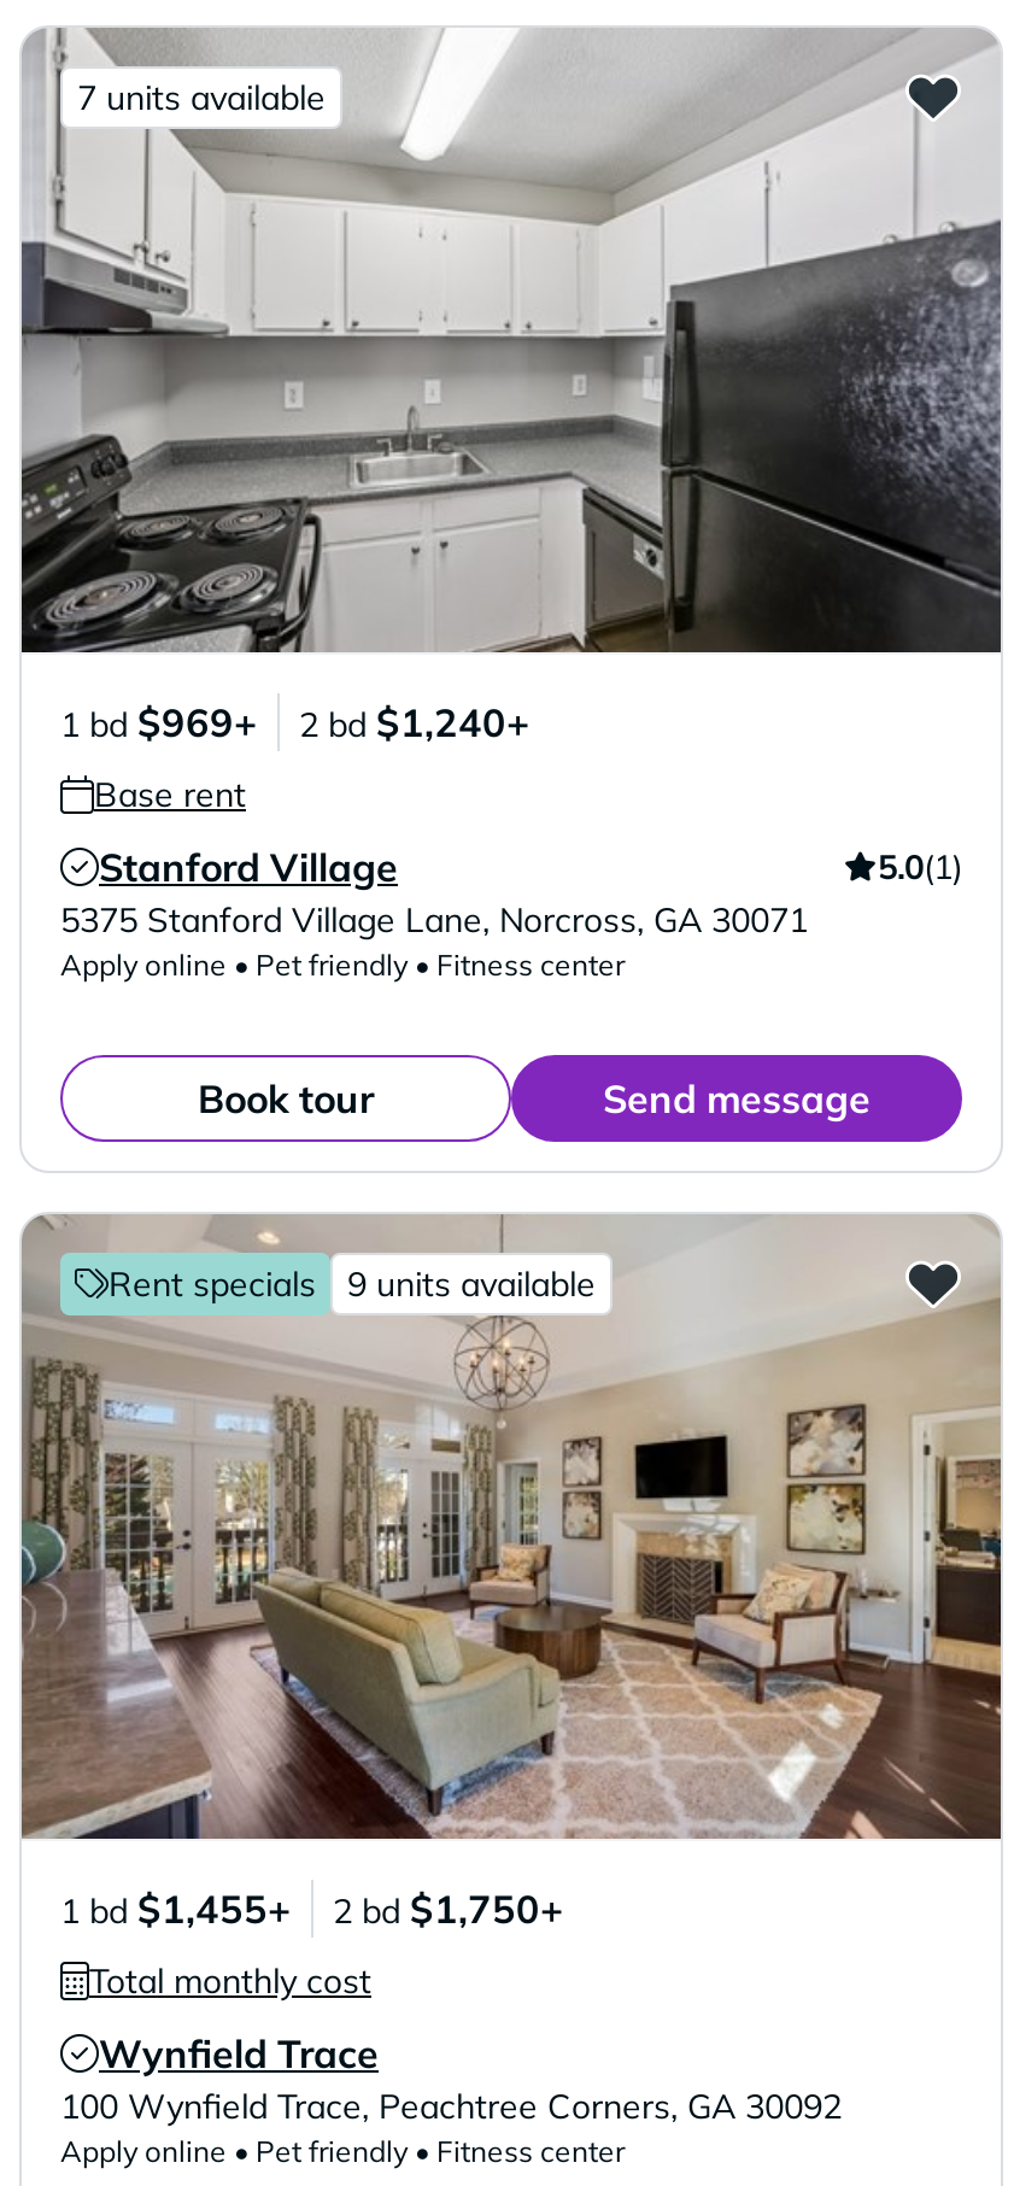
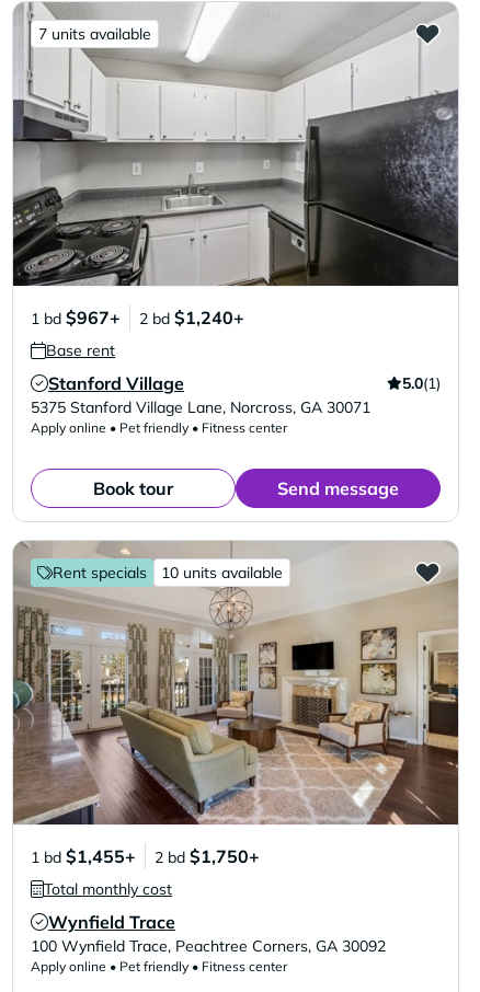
[60,698,531,746] 1 bd $969+ 2 bd $1,240+ -> [31,307,244,328] 1 bd $967+ 2 bd $1,240+
[347,1262,596,1306] 9 units available -> [161,563,283,582] 10 units available

